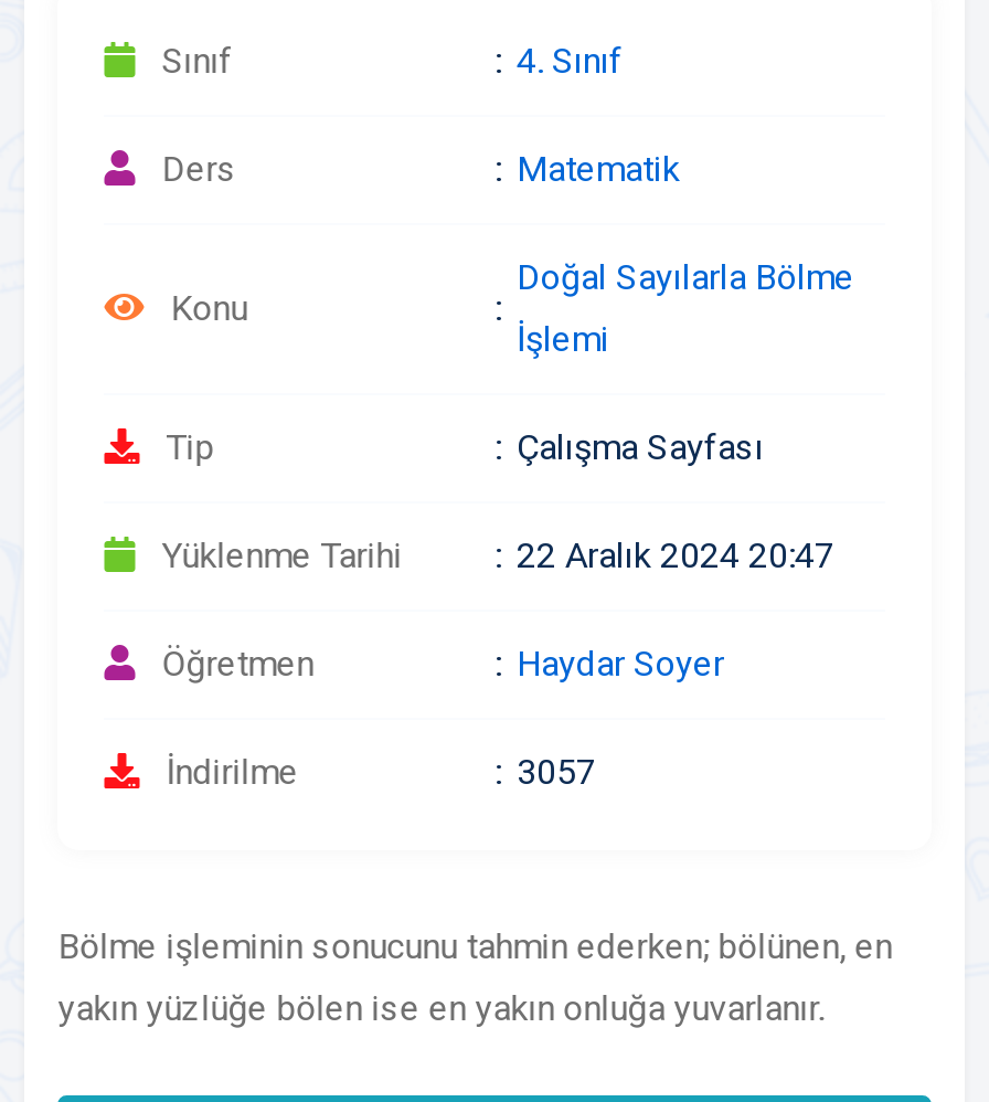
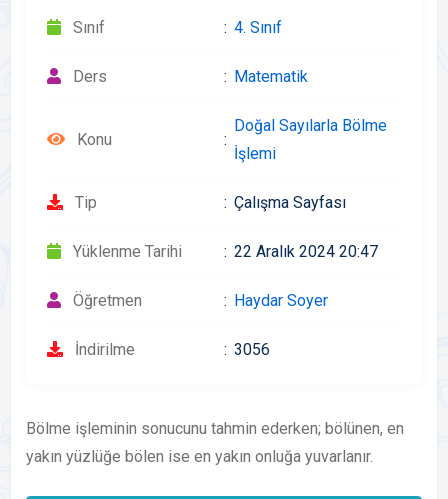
[517,751,596,793] 3057 -> [234,340,270,359] 3056

